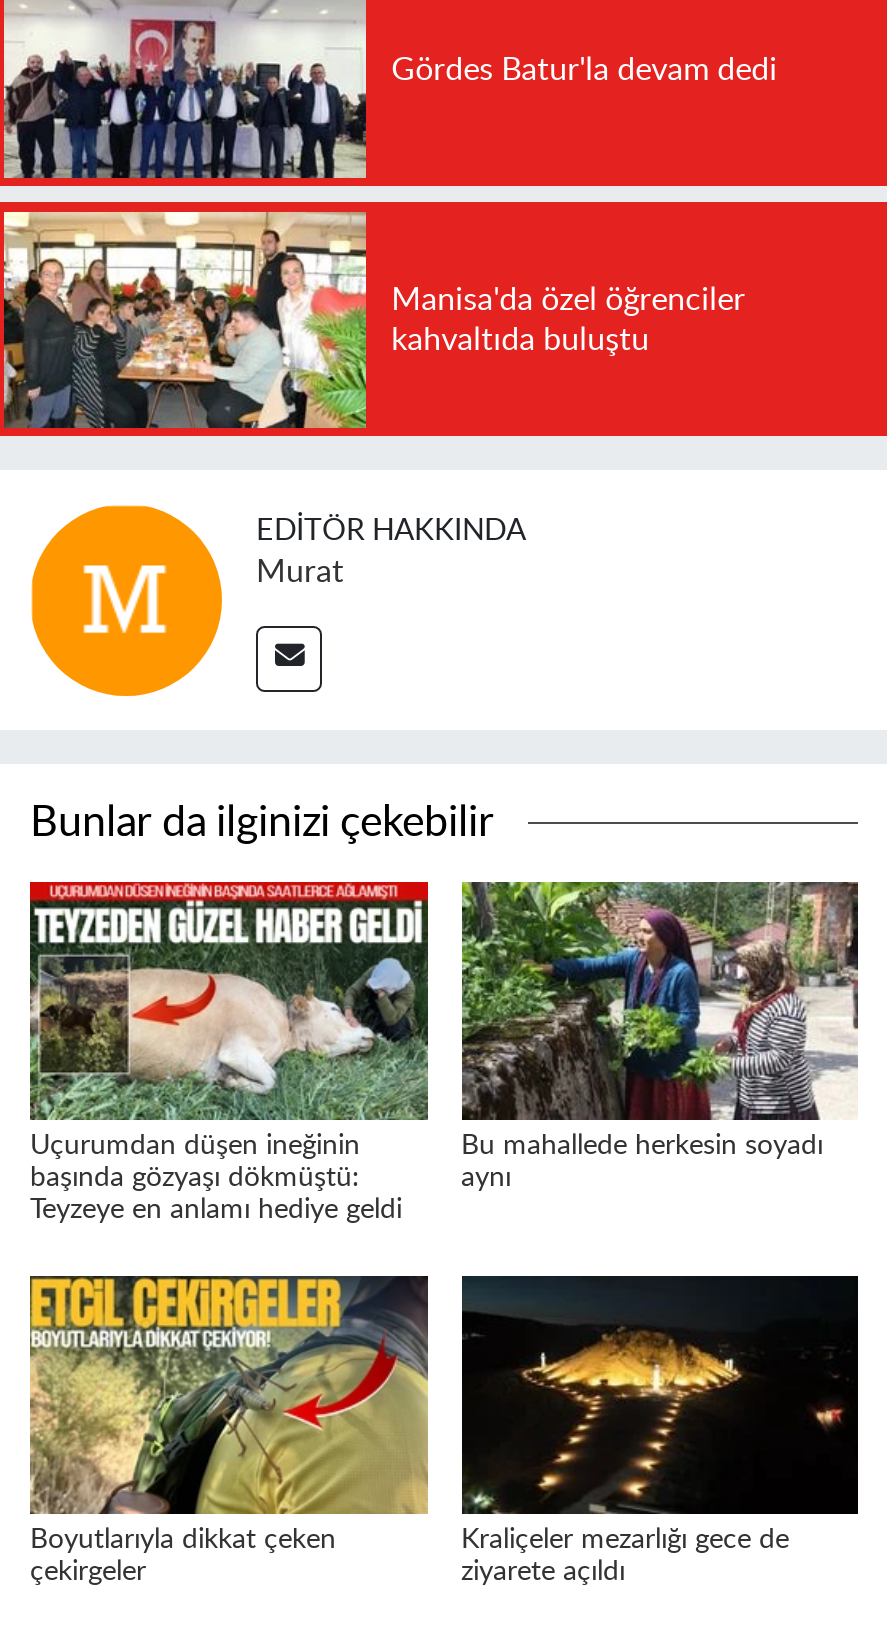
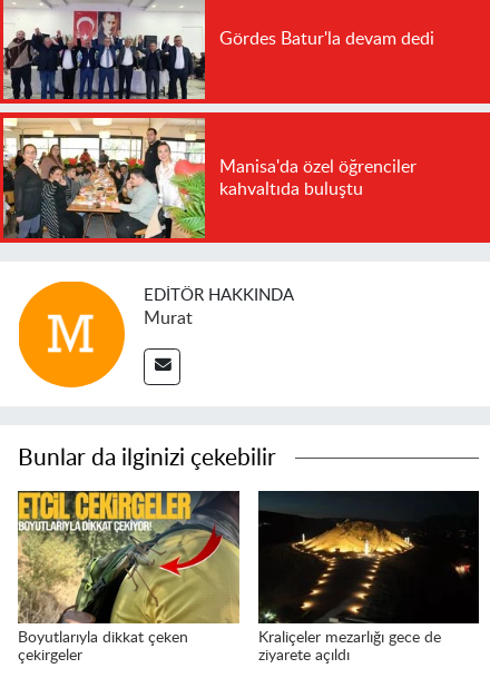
[28,880,430,1223] [image] | Uçurumdan düşen ineğinin | başında gözyaşı dökmüştü: | Teyzeye en anlamı hediye geldi -> none
[460,880,860,1191] [image] | Bu mahallede herkesin soyadı | aynı -> none

